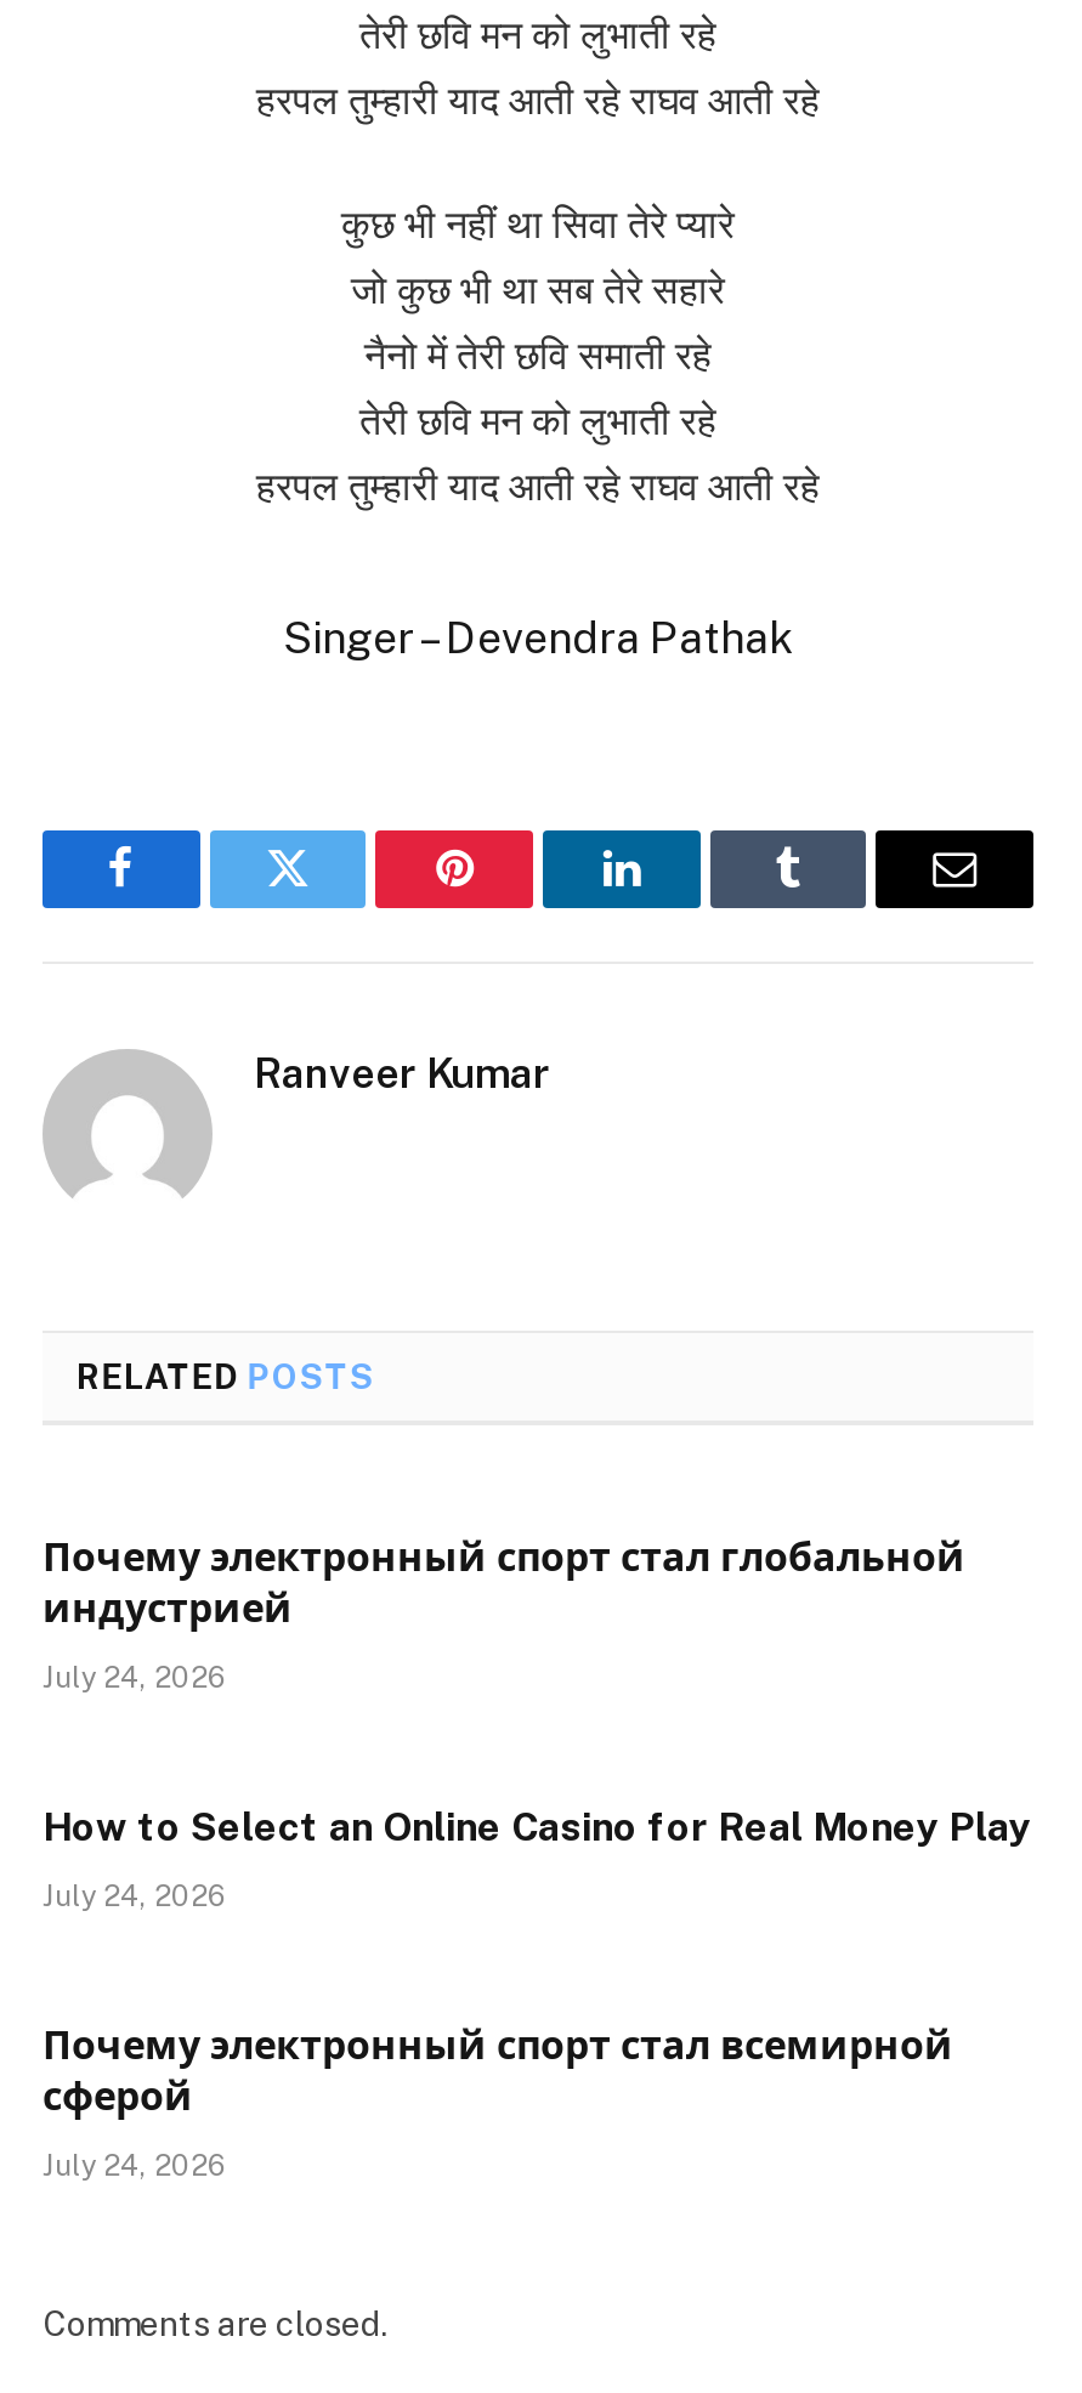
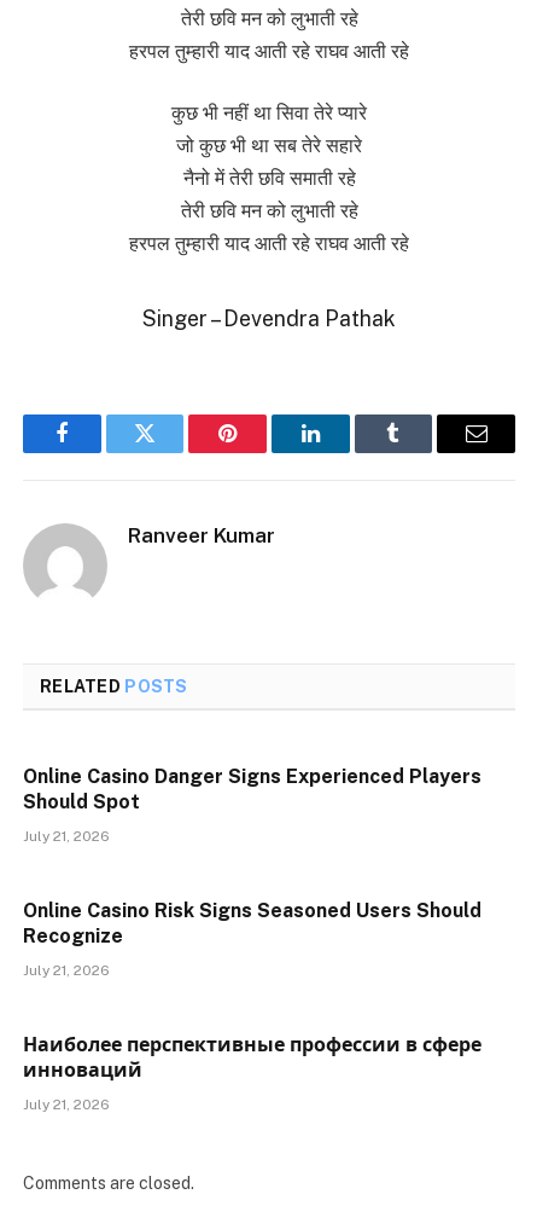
[43,1534,965,1631] Почему электронный спорт стал глобальной | индустрией -> [23,765,481,813] Online Casino Danger Signs Experienced Players | Should Spot
[43,1660,227,1694] July 24, 2026 -> [23,827,110,844] July 21, 2026
[43,1803,1031,1850] How to Select an Online Casino for Real Money Play -> [23,899,481,947] Online Casino Risk Signs Seasoned Users Should | Recognize
[43,1879,227,1913] July 24, 2026 -> [23,962,110,978] July 21, 2026
[43,2022,953,2119] Почему электронный спорт стал всемирной | сферой -> [23,1033,481,1081] Наиболее перспективные профессии в сфере | инноваций
[43,2148,227,2182] July 24, 2026 -> [23,1096,110,1113] July 21, 2026

